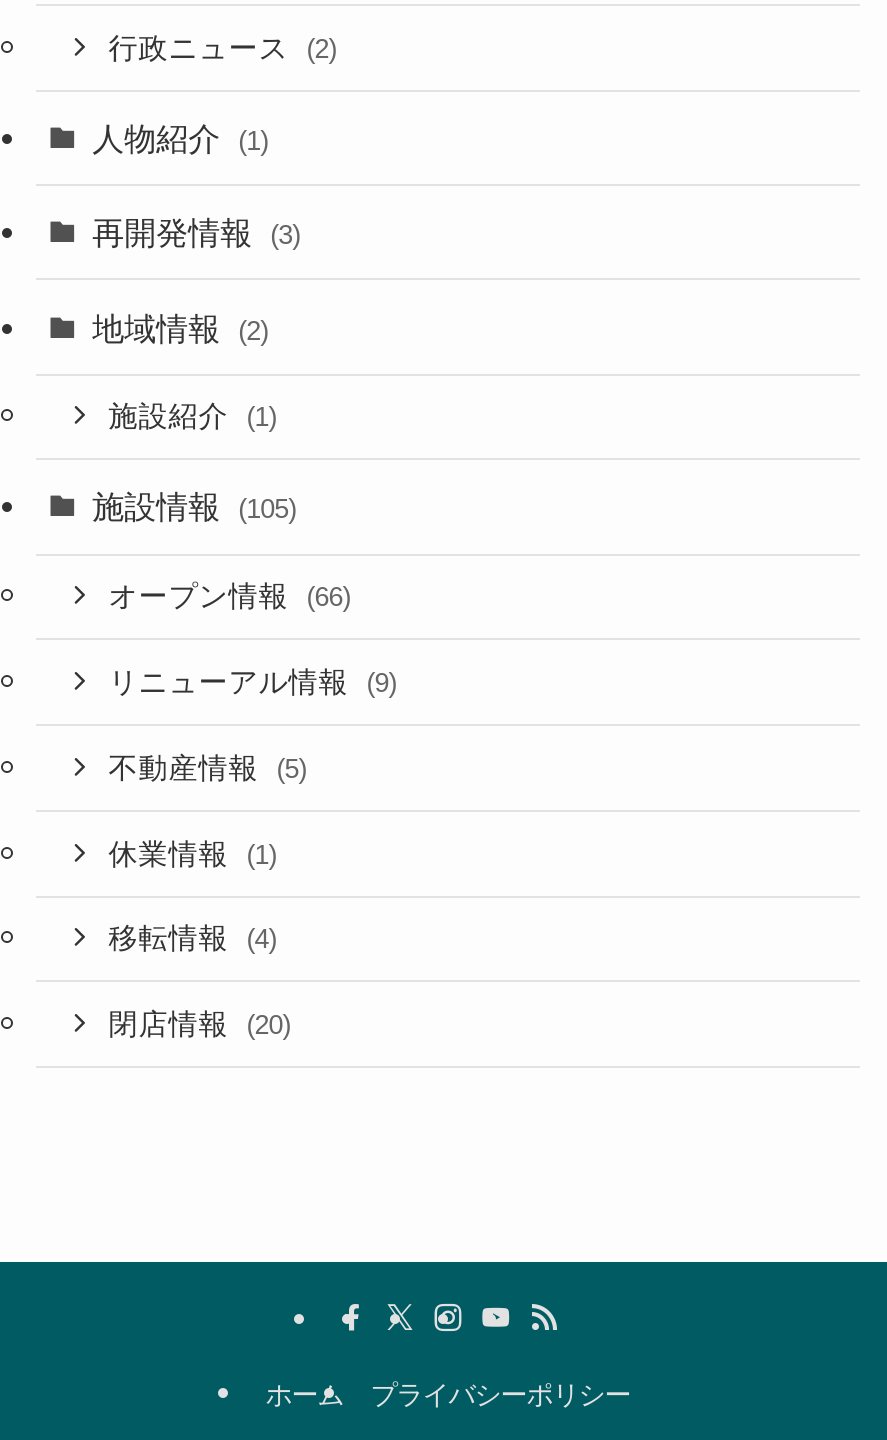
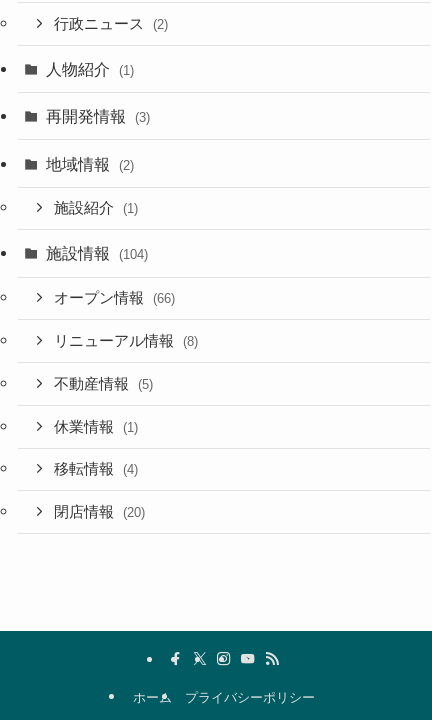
[92,489,296,525] 施設情報 (105) -> [46,244,148,262] 施設情報 (104)
[108,666,396,698] リニューアル情報 (9) -> [54,333,198,349] リニューアル情報 (8)

